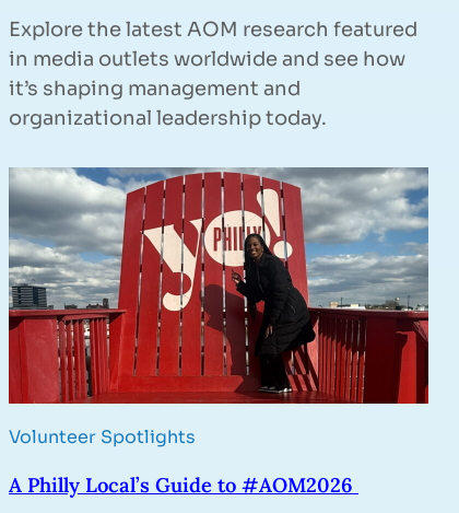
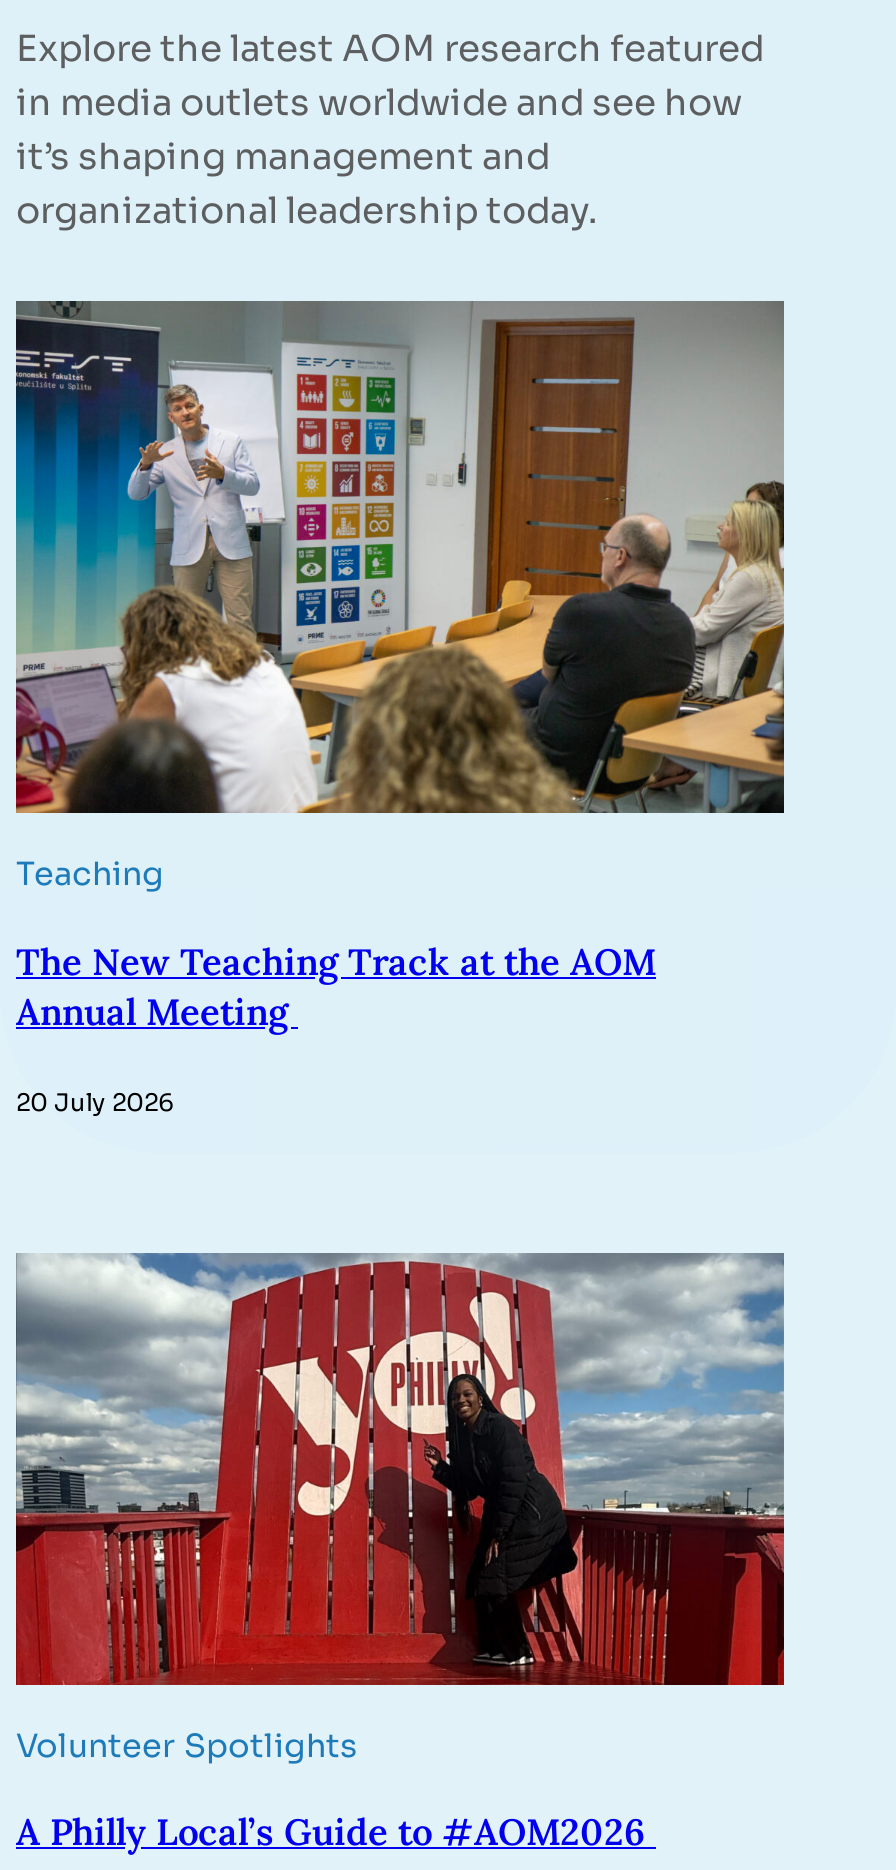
none -> [14,299,786,1119] [image] | Teaching | The New Teaching Track at the AOM | Annual Meeting | 20 July 2026

